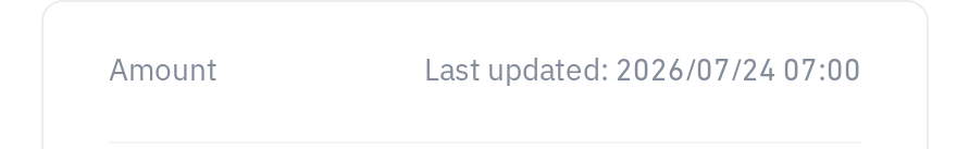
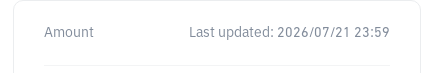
[424,57,861,87] Last updated: 2026/07/24 07:00 -> [189,26,390,40] Last updated: 2026/07/21 23:59

